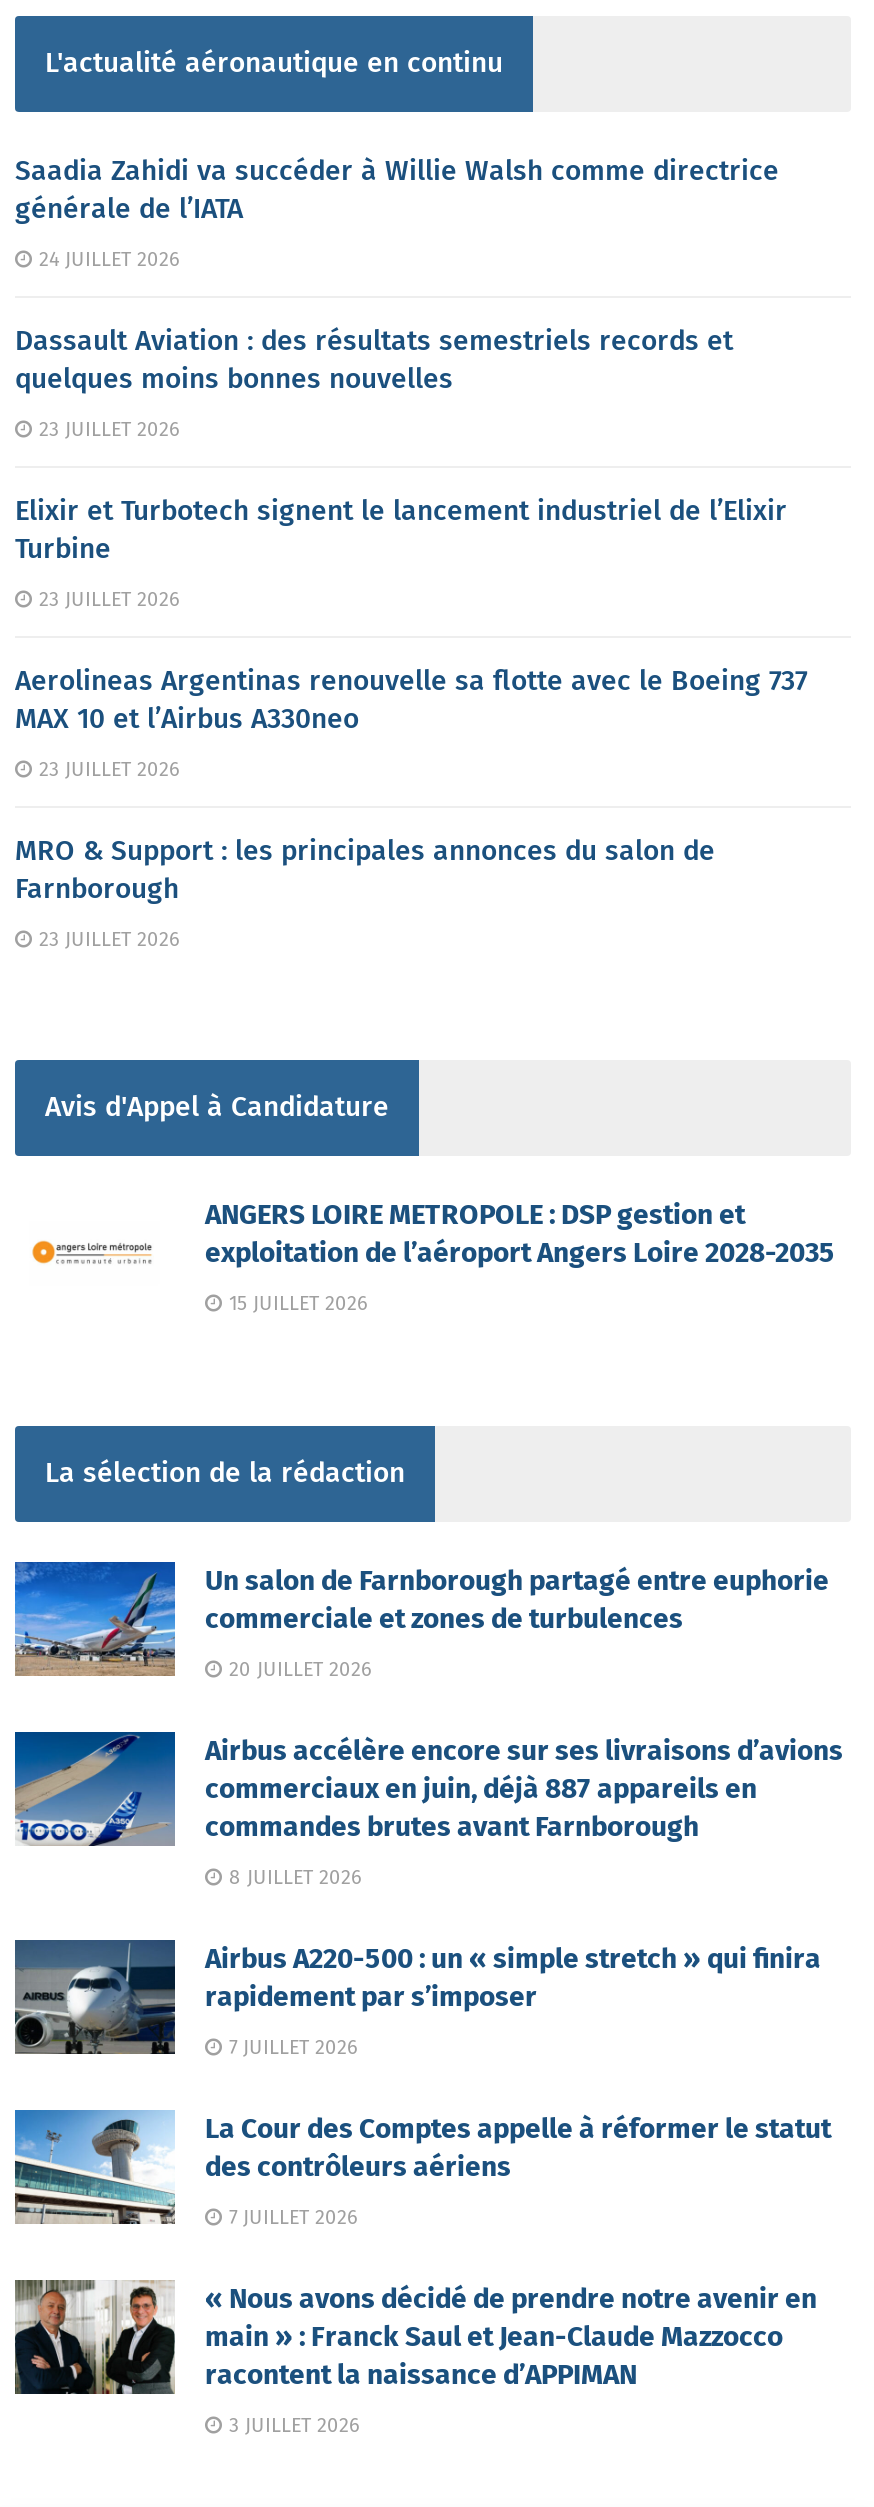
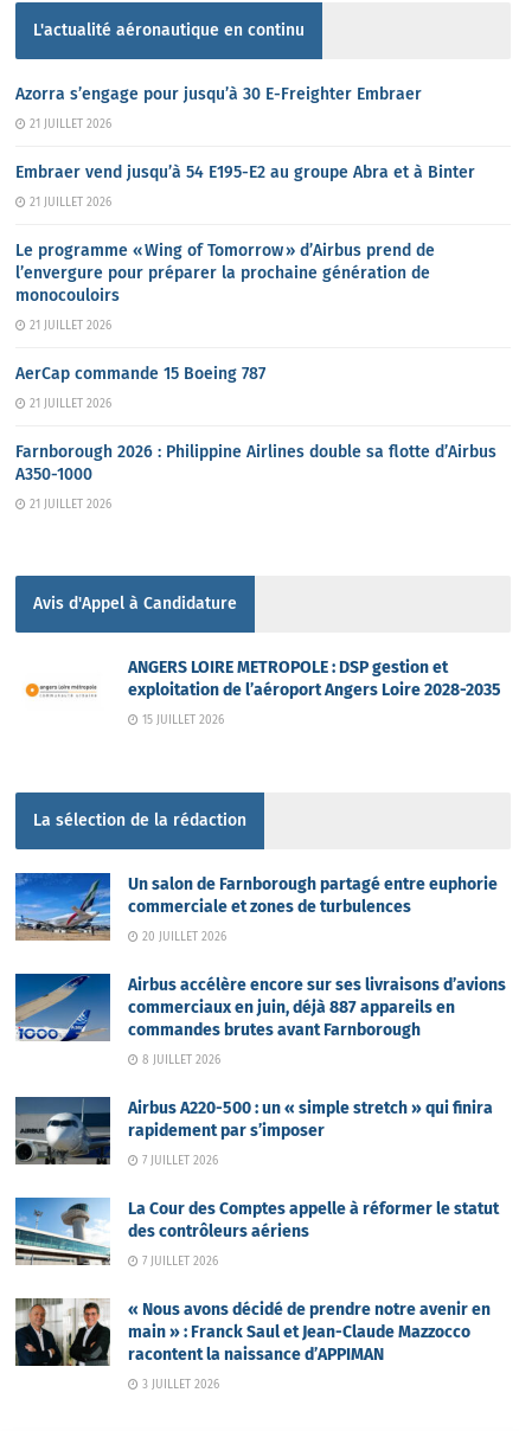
[15,155,779,227] Saadia Zahidi va succéder à Willie Walsh comme directrice | générale de l’IATA -> [15,84,422,105] Azorra s’engage pour jusqu’à 30 E-Freighter Embraer
[33,249,179,273] 24 JUILLET 2026 -> [26,118,111,132] 21 JUILLET 2026
[15,325,733,397] Dassault Aviation : des résultats semestriels records et | quelques moins bonnes nouvelles -> [15,163,475,183] Embraer vend jusqu’à 54 E195-E2 au groupe Abra et à Binter
[33,419,179,443] 23 JUILLET 2026 -> [26,196,111,210] 21 JUILLET 2026
[15,495,787,567] Elixir et Turbotech signent le lancement industriel de l’Elixir | Turbine -> [15,241,435,306] Le programme « Wing of Tomorrow » d’Airbus prend de | l’envergure pour préparer la prochaine génération de | monocouloirs
[33,589,179,613] 23 JUILLET 2026 -> [26,319,111,333] 21 JUILLET 2026
[15,665,807,737] Aerolineas Argentinas renouvelle sa flotte avec le Boeing 737 | MAX 10 et l’Airbus A330neo -> [15,364,265,384] AerCap commande 15 Boeing 787
[33,759,179,783] 23 JUILLET 2026 -> [26,397,111,411] 21 JUILLET 2026
[15,835,715,907] MRO & Support : les principales annonces du salon de | Farnborough -> [15,442,496,485] Farnborough 2026 : Philippine Airlines double sa flotte d’Airbus | A350-1000
[33,929,179,953] 23 JUILLET 2026 -> [26,498,111,512] 21 JUILLET 2026

